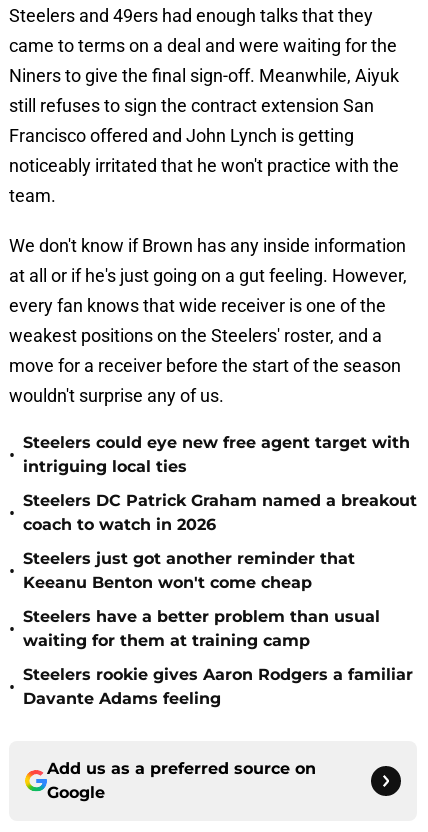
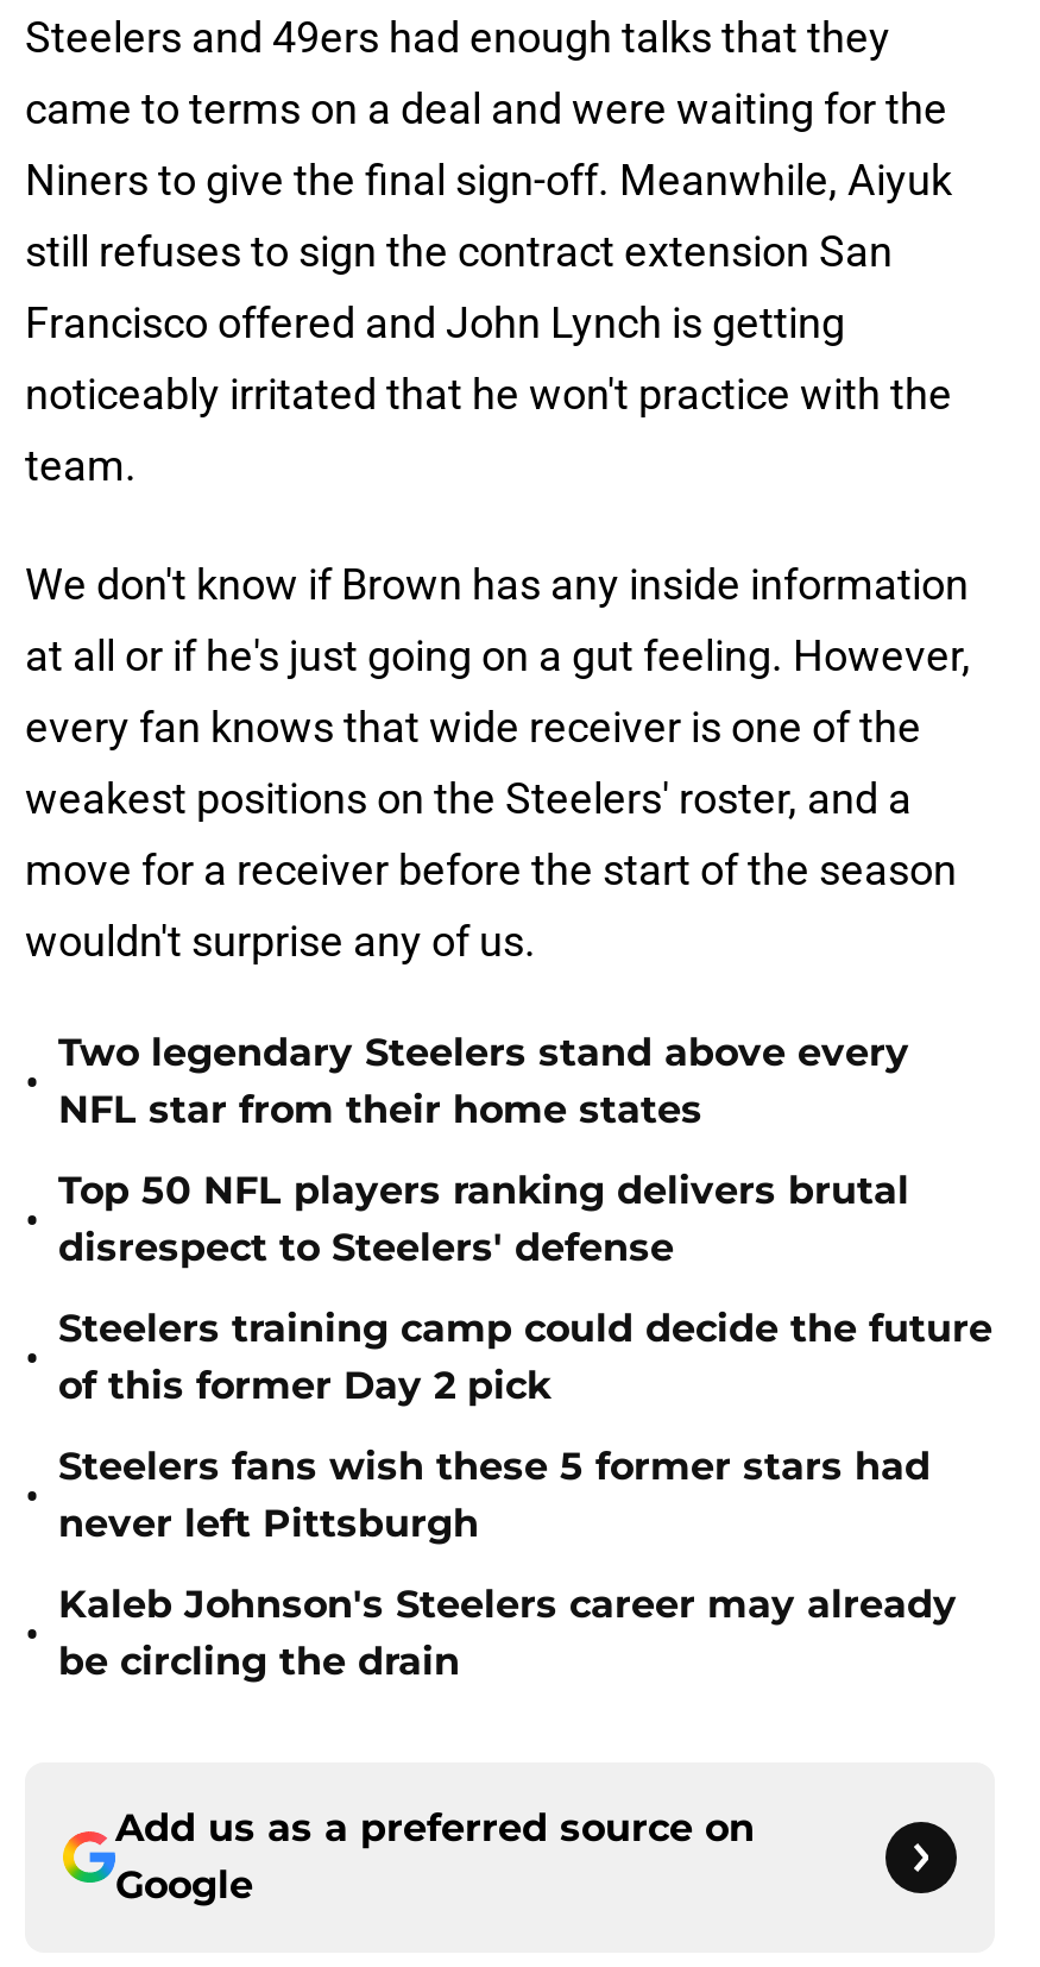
[23,433,410,476] Steelers could eye new free agent target with | intriguing local ties -> [58,1030,909,1132] Two legendary Steelers stand above every | NFL star from their home states
[23,491,417,534] Steelers DC Patrick Graham named a breakout | coach to watch in 2026 -> [58,1168,909,1270] Top 50 NFL players ranking delivers brutal | disrespect to Steelers' defense
[23,549,355,592] Steelers just got another reminder that | Keeanu Benton won't come cheap -> [58,1306,992,1408] Steelers training camp could decide the future | of this former Day 2 pick
[23,607,380,650] Steelers have a better problem than usual | waiting for them at training camp -> [58,1444,931,1546] Steelers fans wish these 5 former stars had | never left Pittsburgh
[23,665,413,708] Steelers rookie gives Aaron Rodgers a familiar | Davante Adams feeling -> [58,1582,957,1684] Kaleb Johnson's Steelers career may already | be circling the drain

